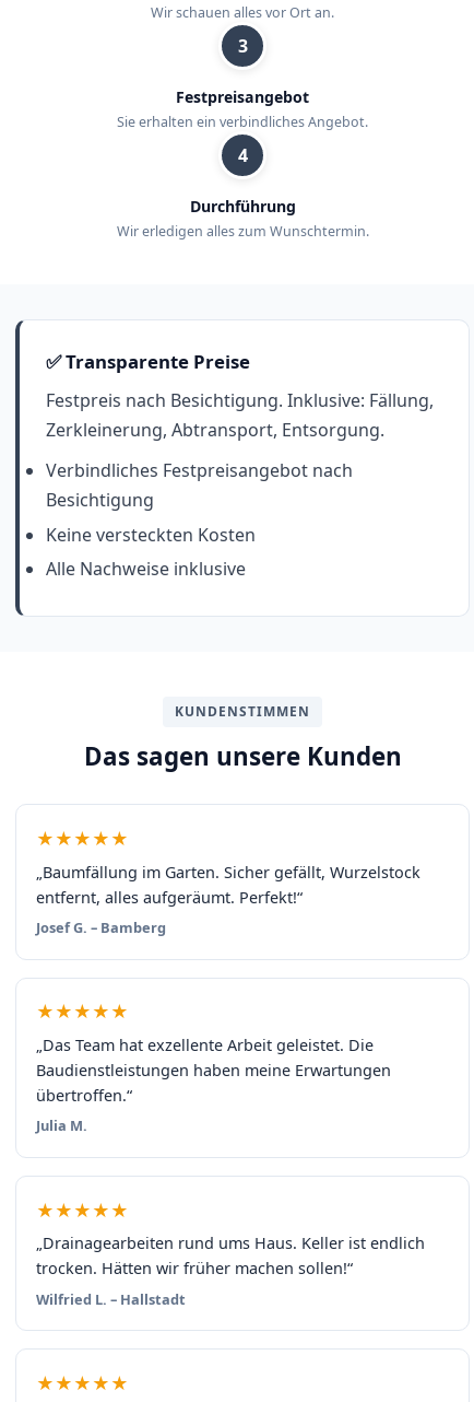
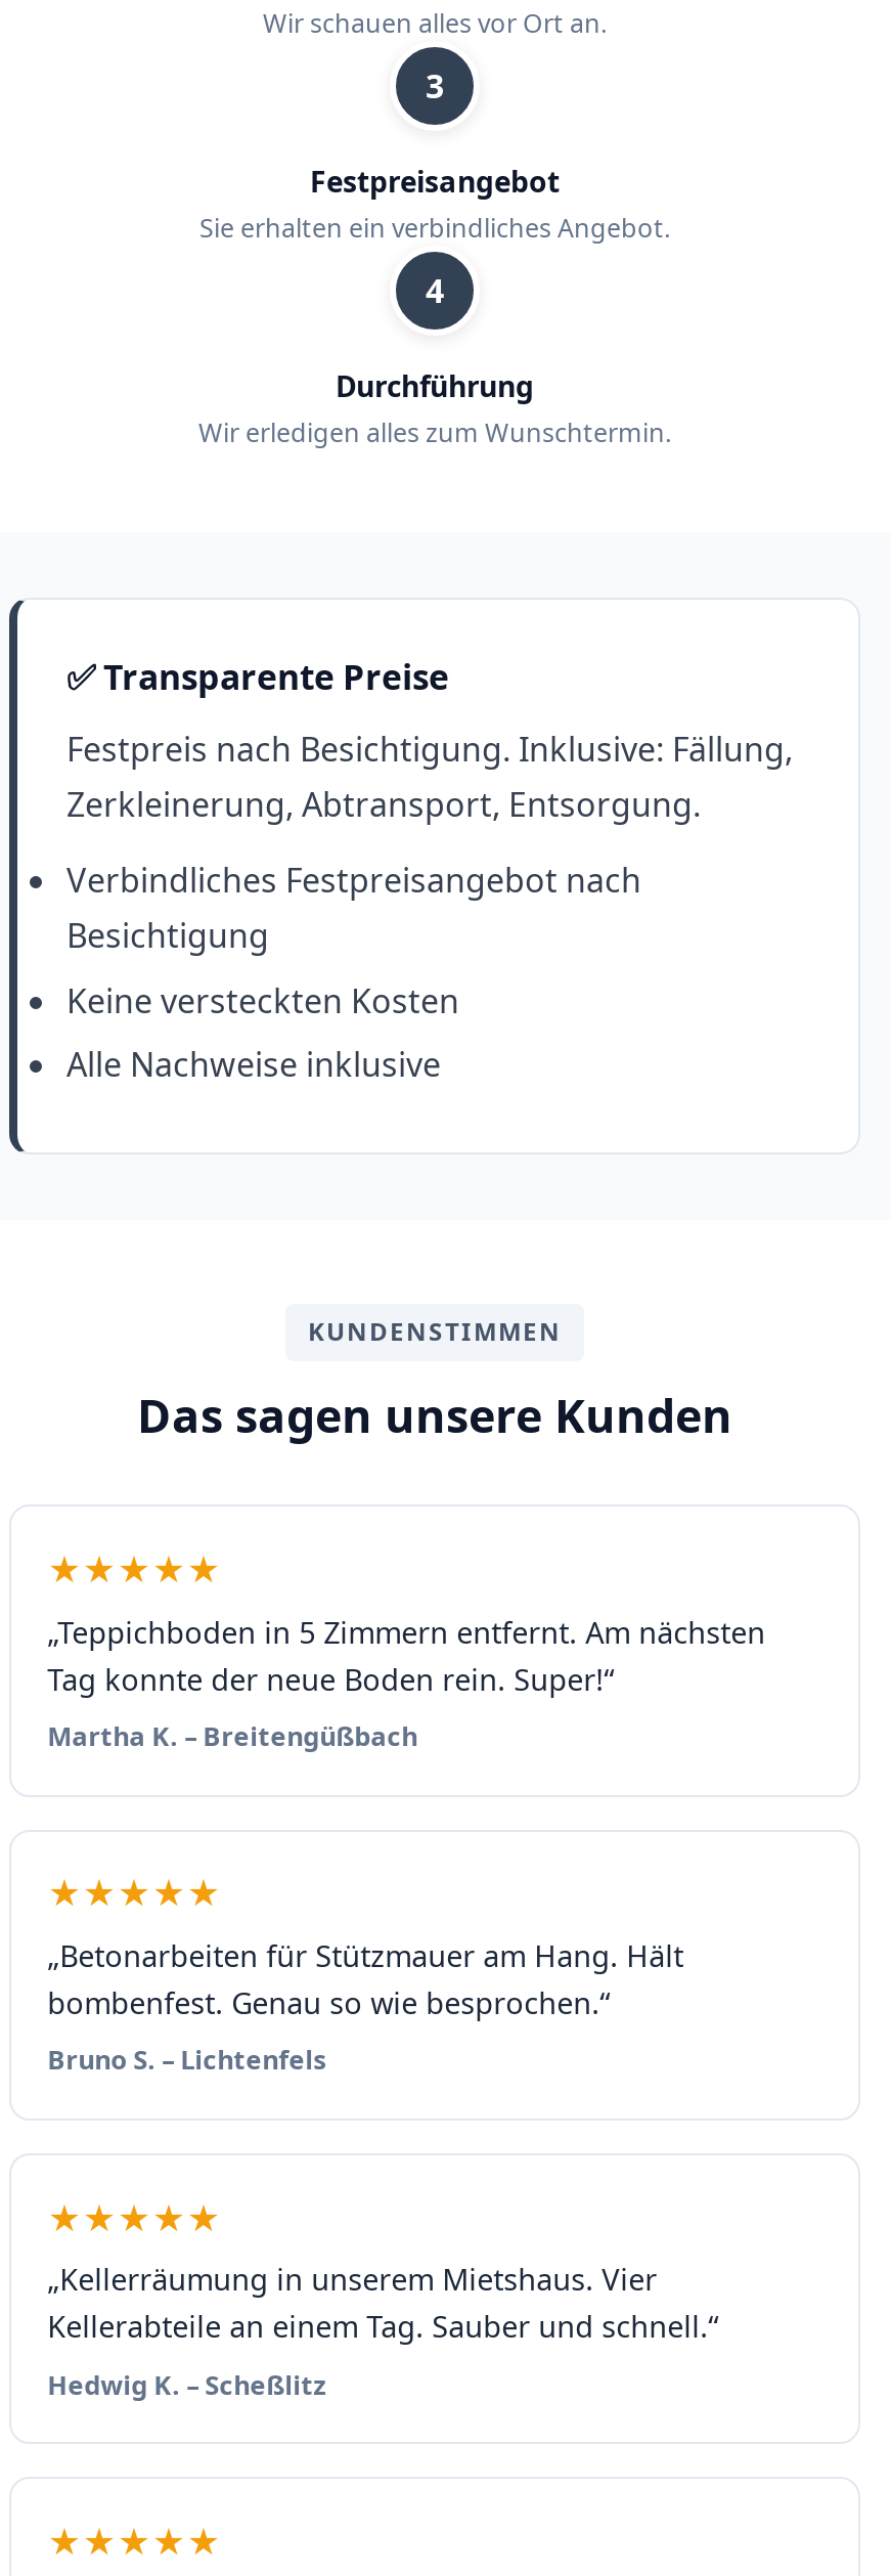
[36,861,420,907] „Baumfällung im Garten. Sicher gefällt, Wurzelstock | entfernt, alles aufgeräumt. Perfekt!“ -> [47,1612,765,1698] „Teppichboden in 5 Zimmern entfernt. Am nächsten | Tag konnte der neue Boden rein. Super!“
[36,918,166,937] Josef G. – Bamberg -> [47,1717,418,1754] Martha K. – Breitengüßbach
[36,1035,391,1106] „Das Team hat exzellente Arbeit geleistet. Die | Baudienstleistungen haben meine Erwartungen | übertroffen.“ -> [47,1936,684,2022] „Betonarbeiten für Stützmauer am Hang. Hält | bombenfest. Genau so wie besprochen.“
[36,1116,87,1135] Julia M. -> [47,2041,326,2078] Bruno S. – Lichtenfels
[36,1233,424,1279] „Drainagearbeiten rund ums Haus. Keller ist endlich | trocken. Hätten wir früher machen sollen!“ -> [47,2260,718,2346] „Kellerräumung in unserem Mietshaus. Vier | Kellerabteile an einem Tag. Sauber und schnell.“
[36,1289,185,1309] Wilfried L. – Hallstadt -> [47,2366,326,2402] Hedwig K. – Scheßlitz

